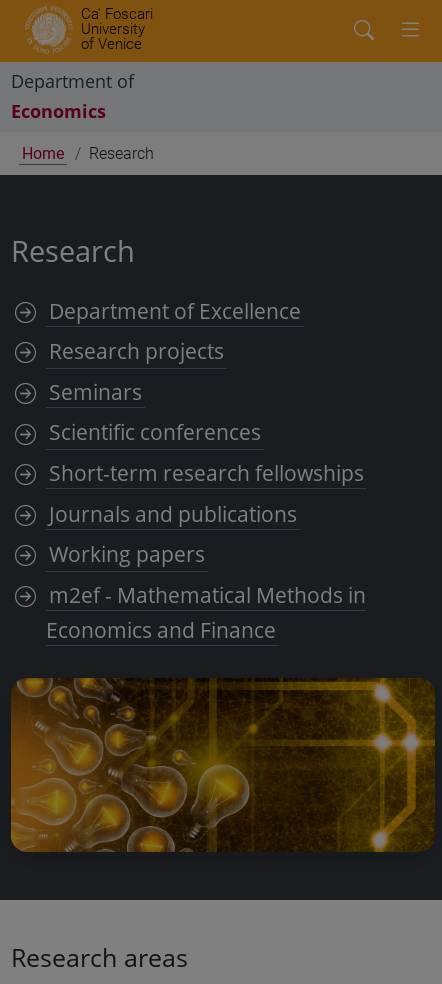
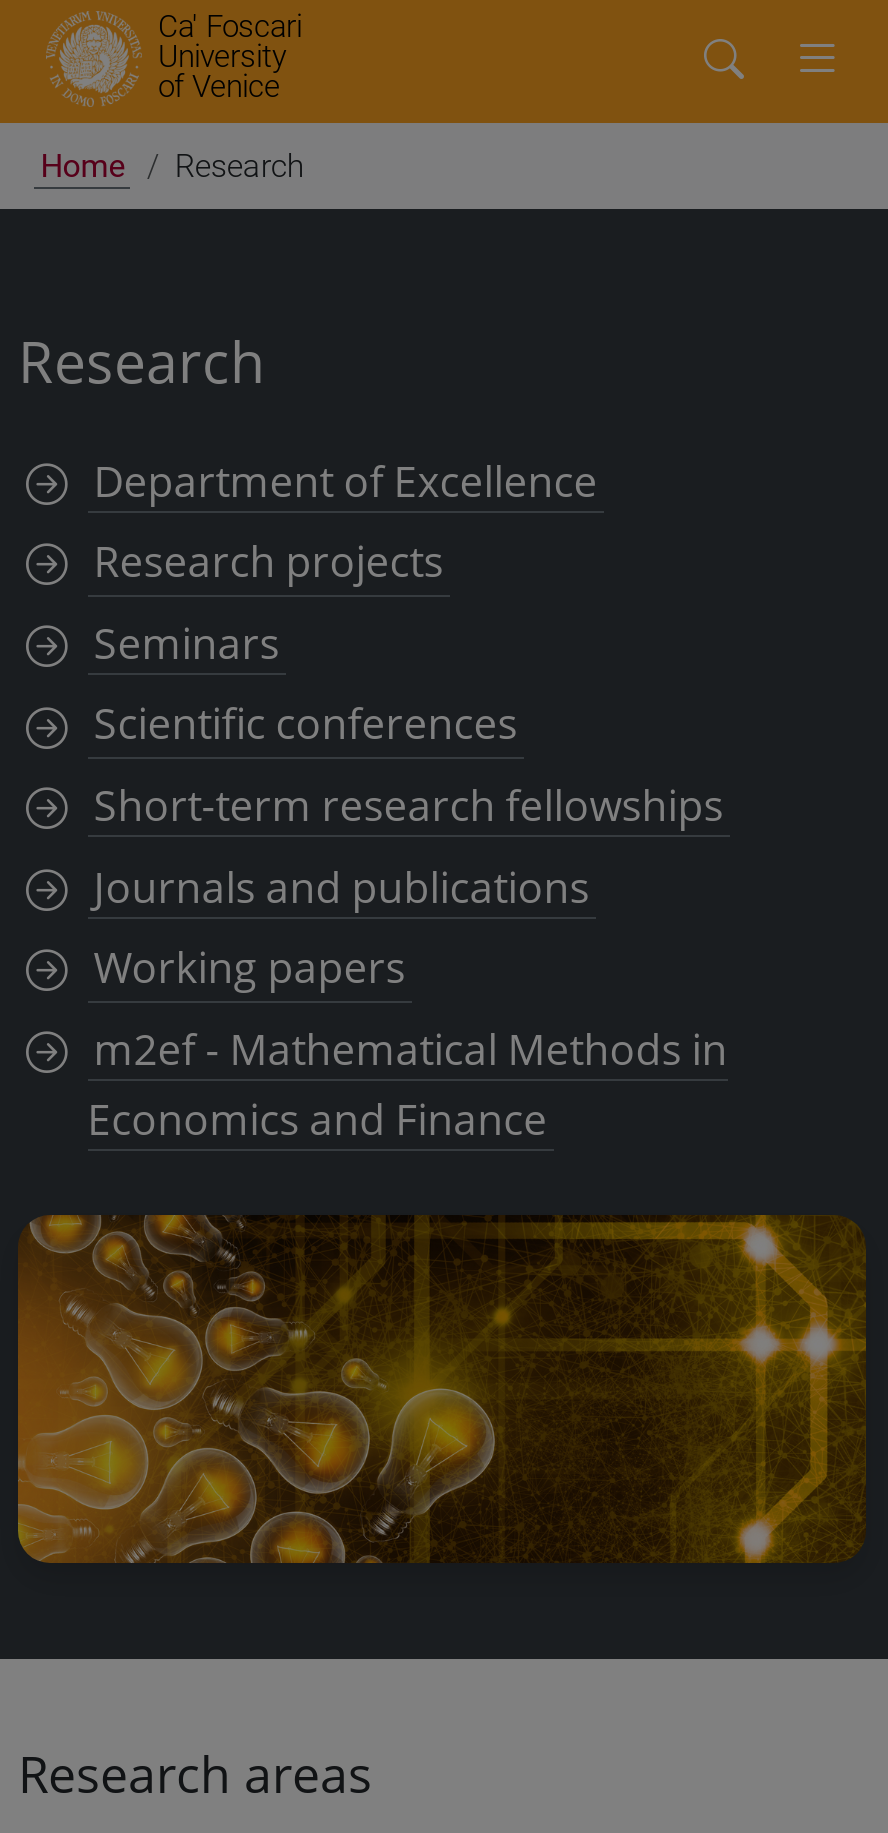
[11,69,134,123] Department of | Economics -> none

